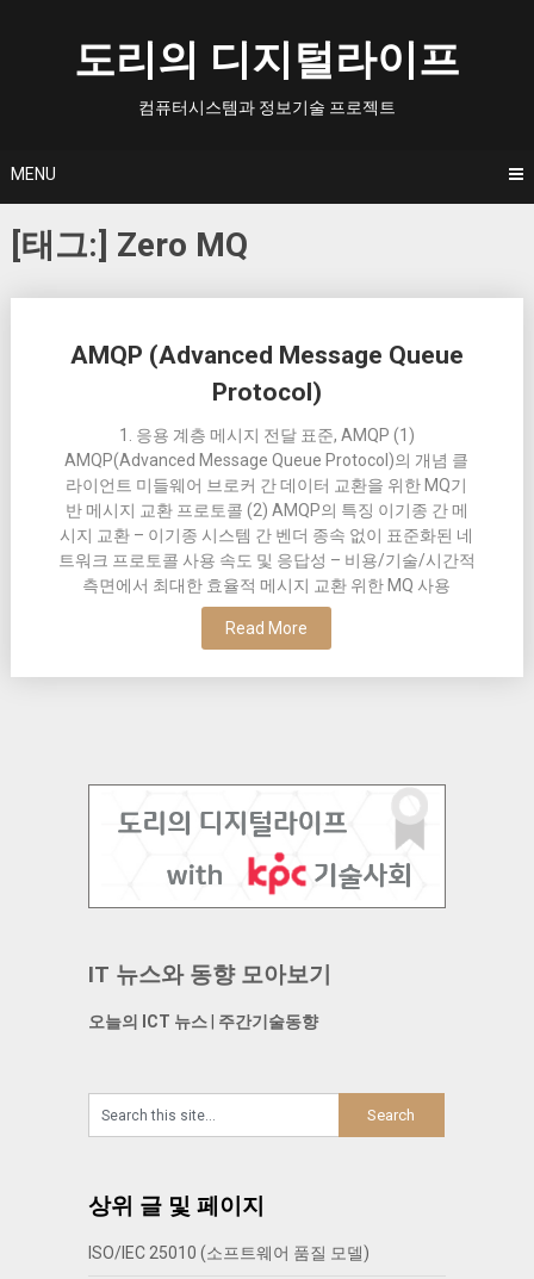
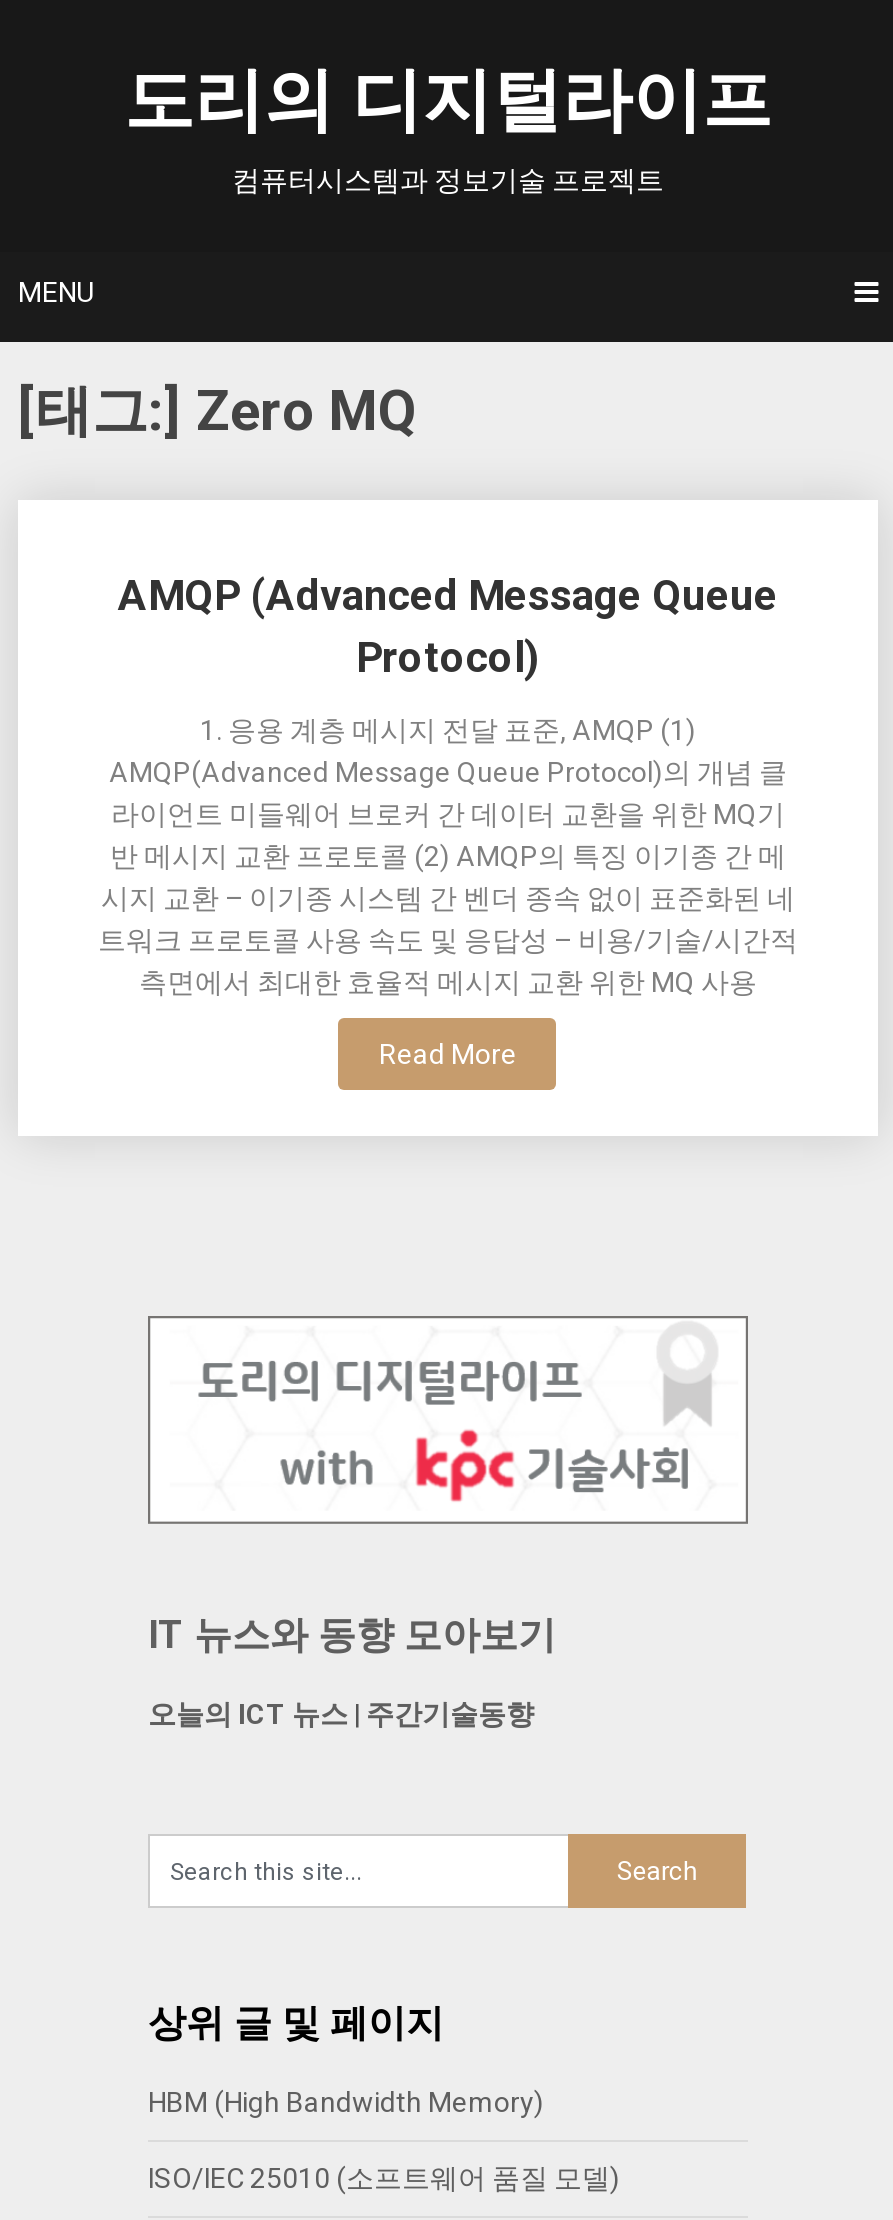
none -> [148,2086,544,2118] HBM (High Bandwidth Memory)

